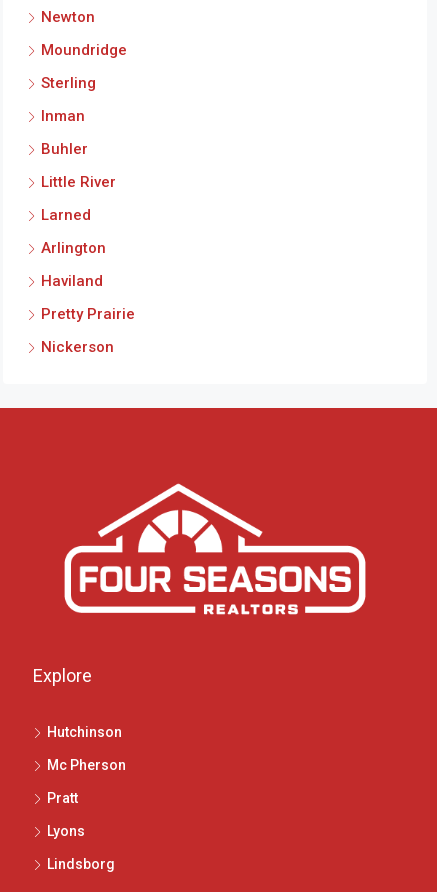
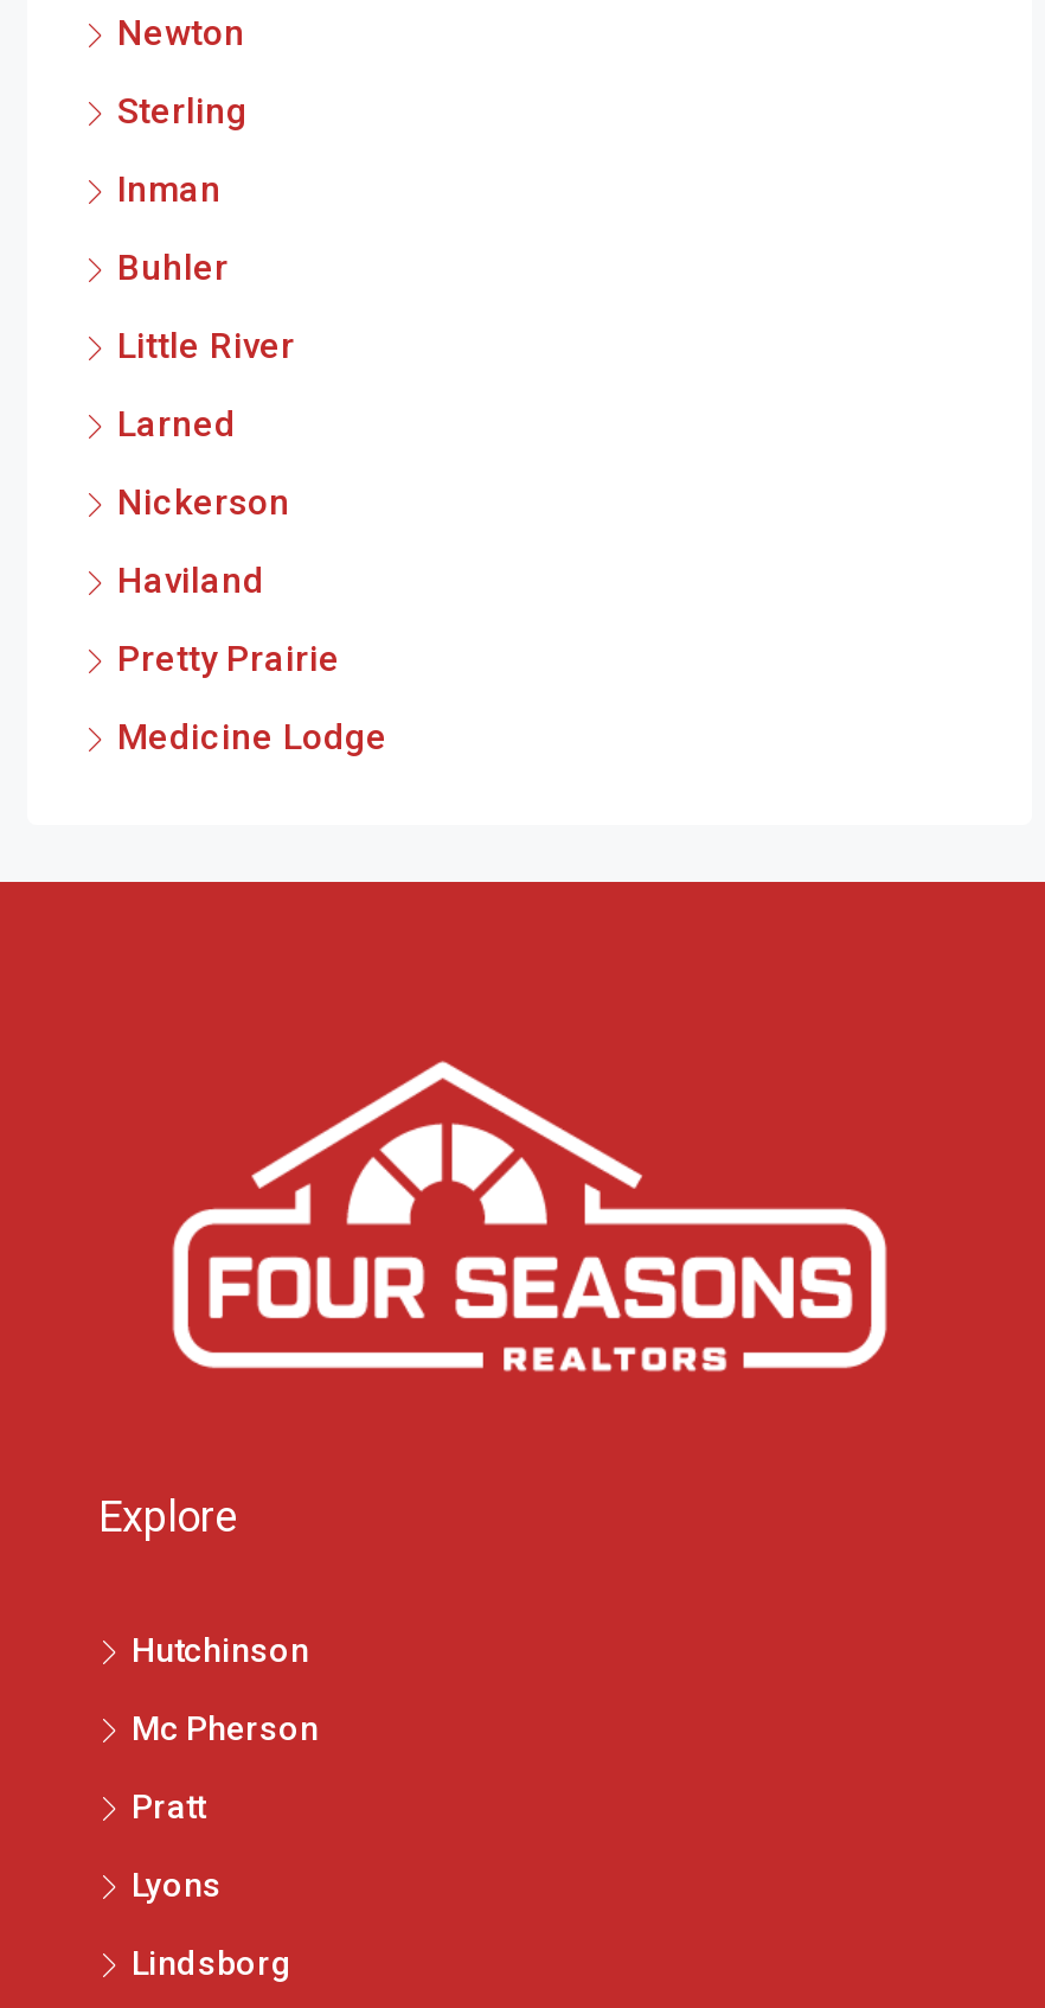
[41,41,127,59] Moundridge -> none
[41,239,106,257] Arlington -> none
none -> [117,716,387,759] Medicine Lodge
moved [41,338,114,356] -> [117,481,290,524]: Nickerson

